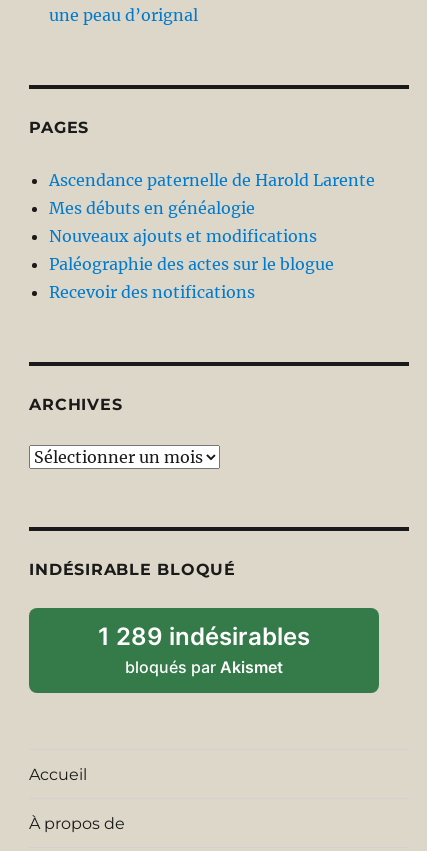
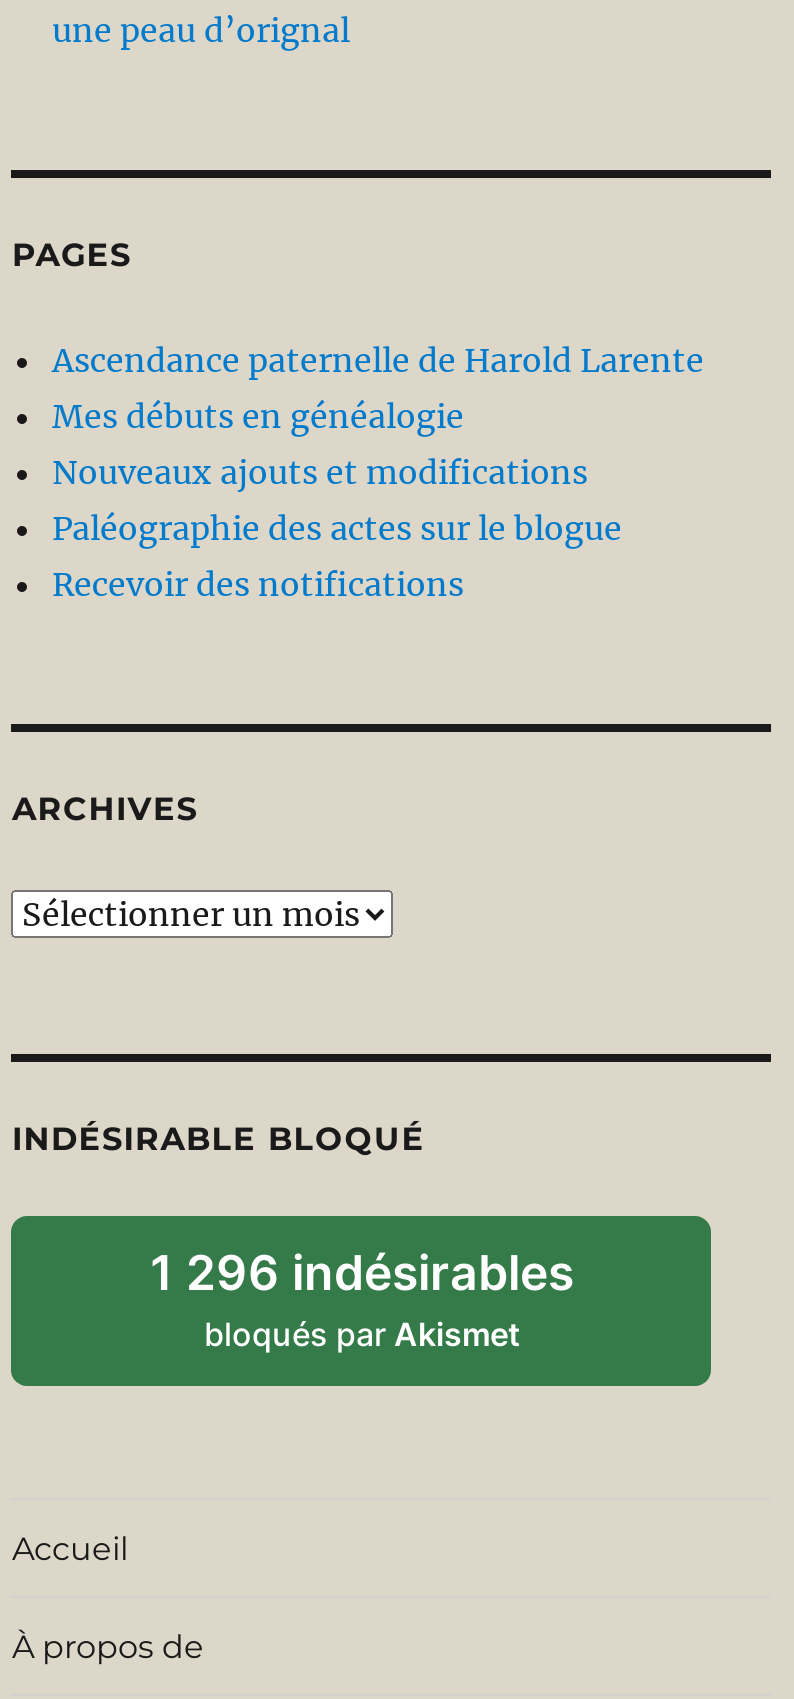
[98,622,310,651] 1 289 indésirables -> [150,1245,574,1303] 1 296 indésirables

